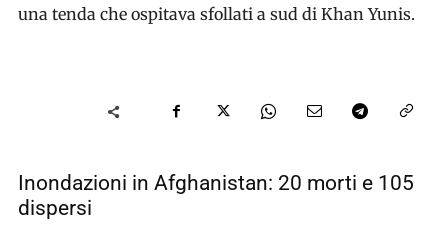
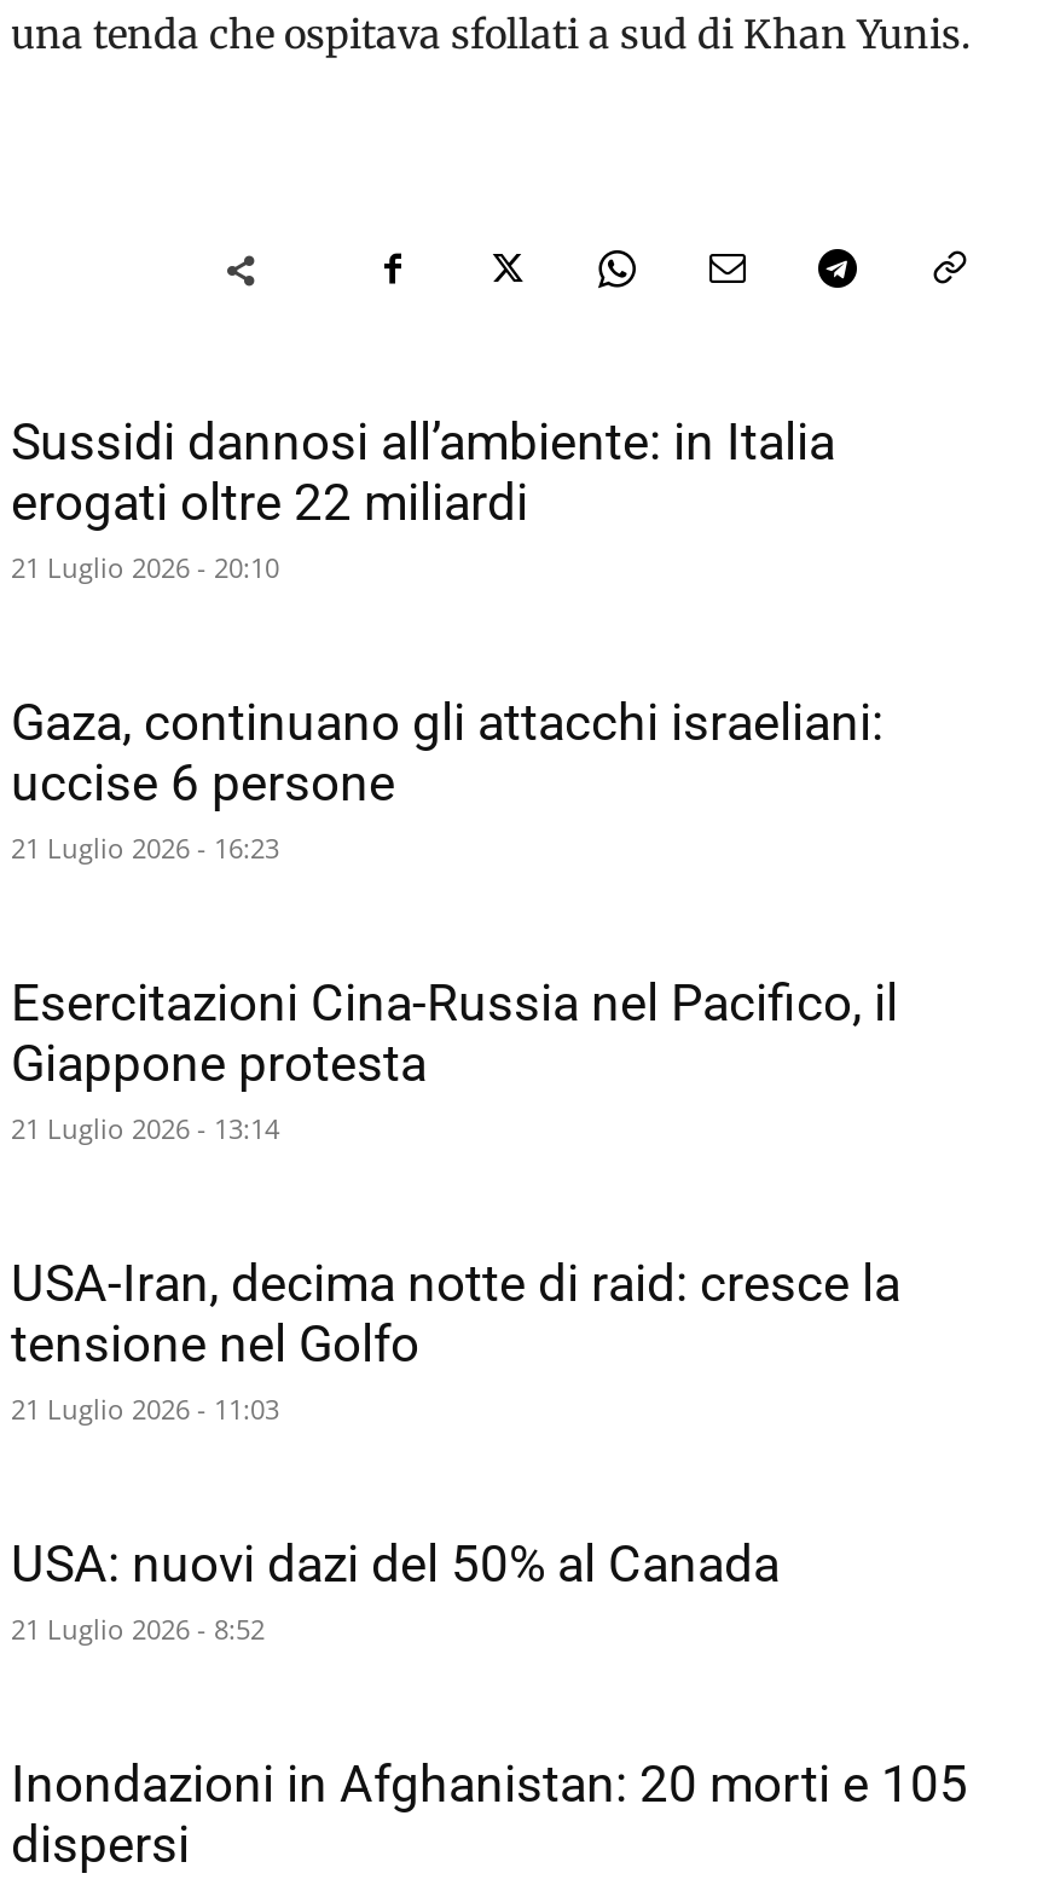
none -> [11,414,900,1648] Sussidi dannosi all’ambiente: in Italia | erogati oltre 22 miliardi | 21 Luglio 2026 - 20:10 | Gaza, continuano gli attacchi israeliani: | uccise 6 persone | 21 Luglio 2026 - 16:23 | Esercitazioni Cina-Russia nel Pacifico, il | Giappone protesta | 21 Luglio 2026 - 13:14 | USA-Iran, decima notte di raid: cresce la | tensione nel Golfo | 21 Luglio 2026 - 11:03 | USA: nuovi dazi del 50% al Canada | 21 Luglio 2026 - 8:52

